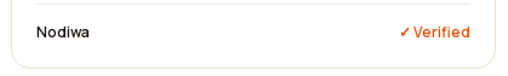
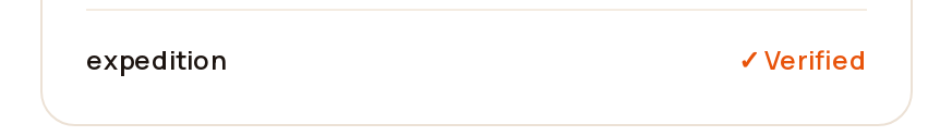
[36,22,90,42] Nodiwa -> [86,41,228,78] expedition

